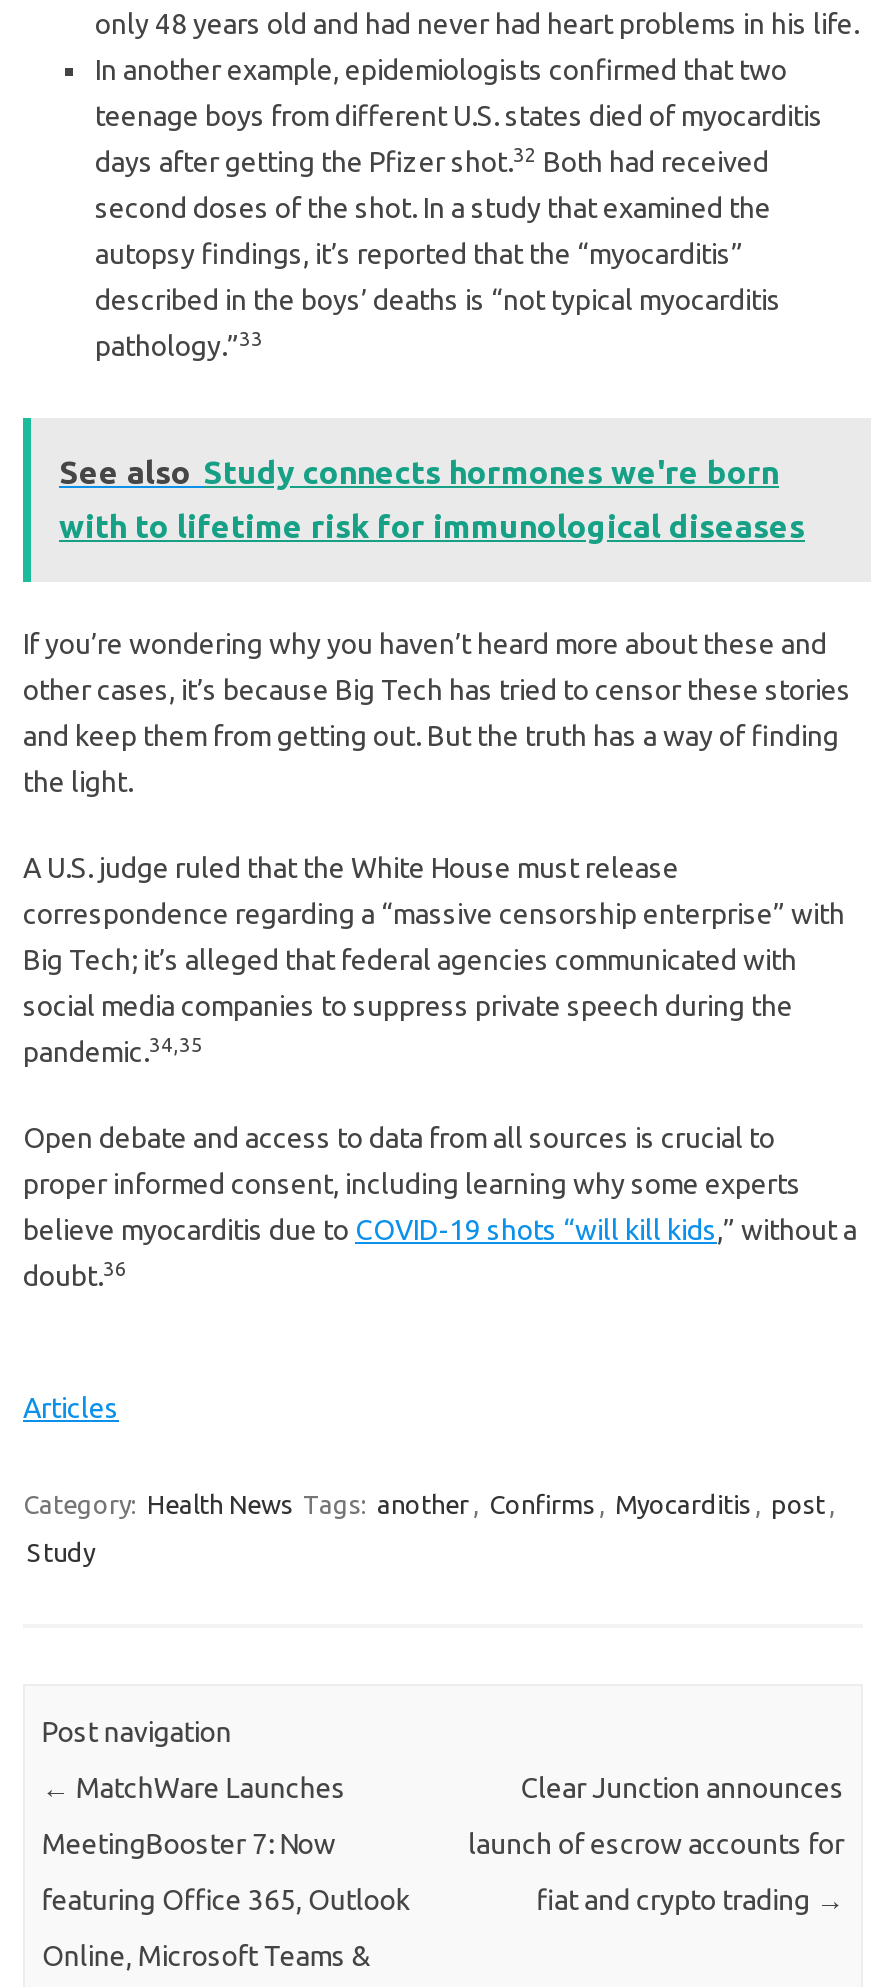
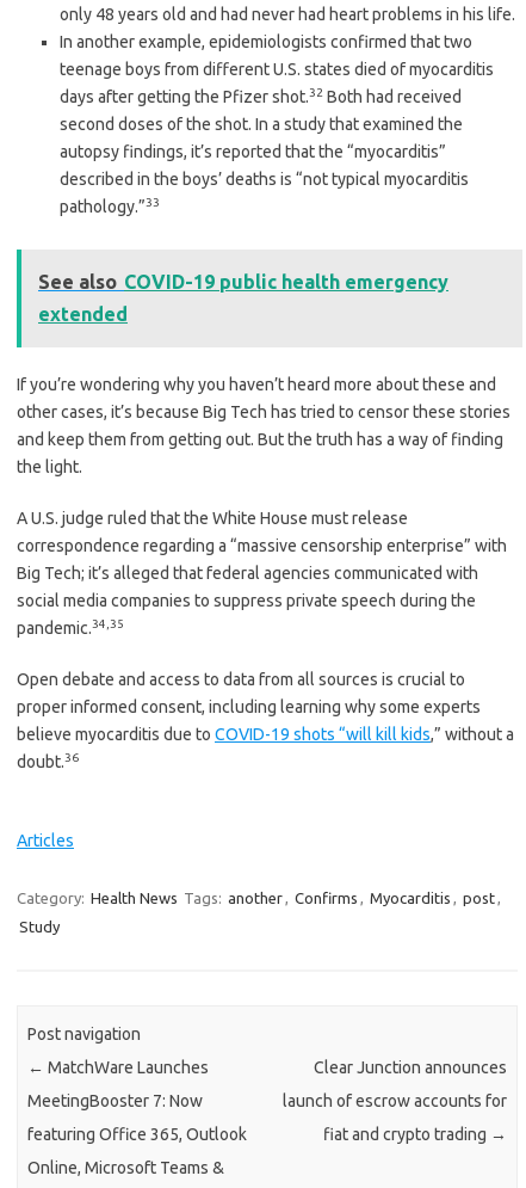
[59,454,779,490] See also Study connects hormones we're born -> [38,271,448,293] See also COVID-19 public health emergency
[59,508,805,544] with to lifetime risk for immunological diseases -> [38,304,128,325] extended

